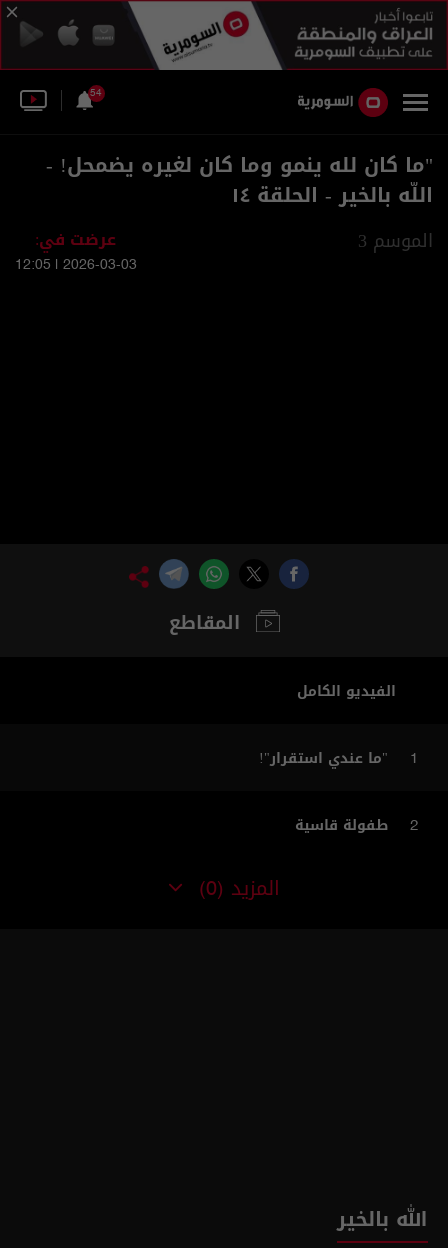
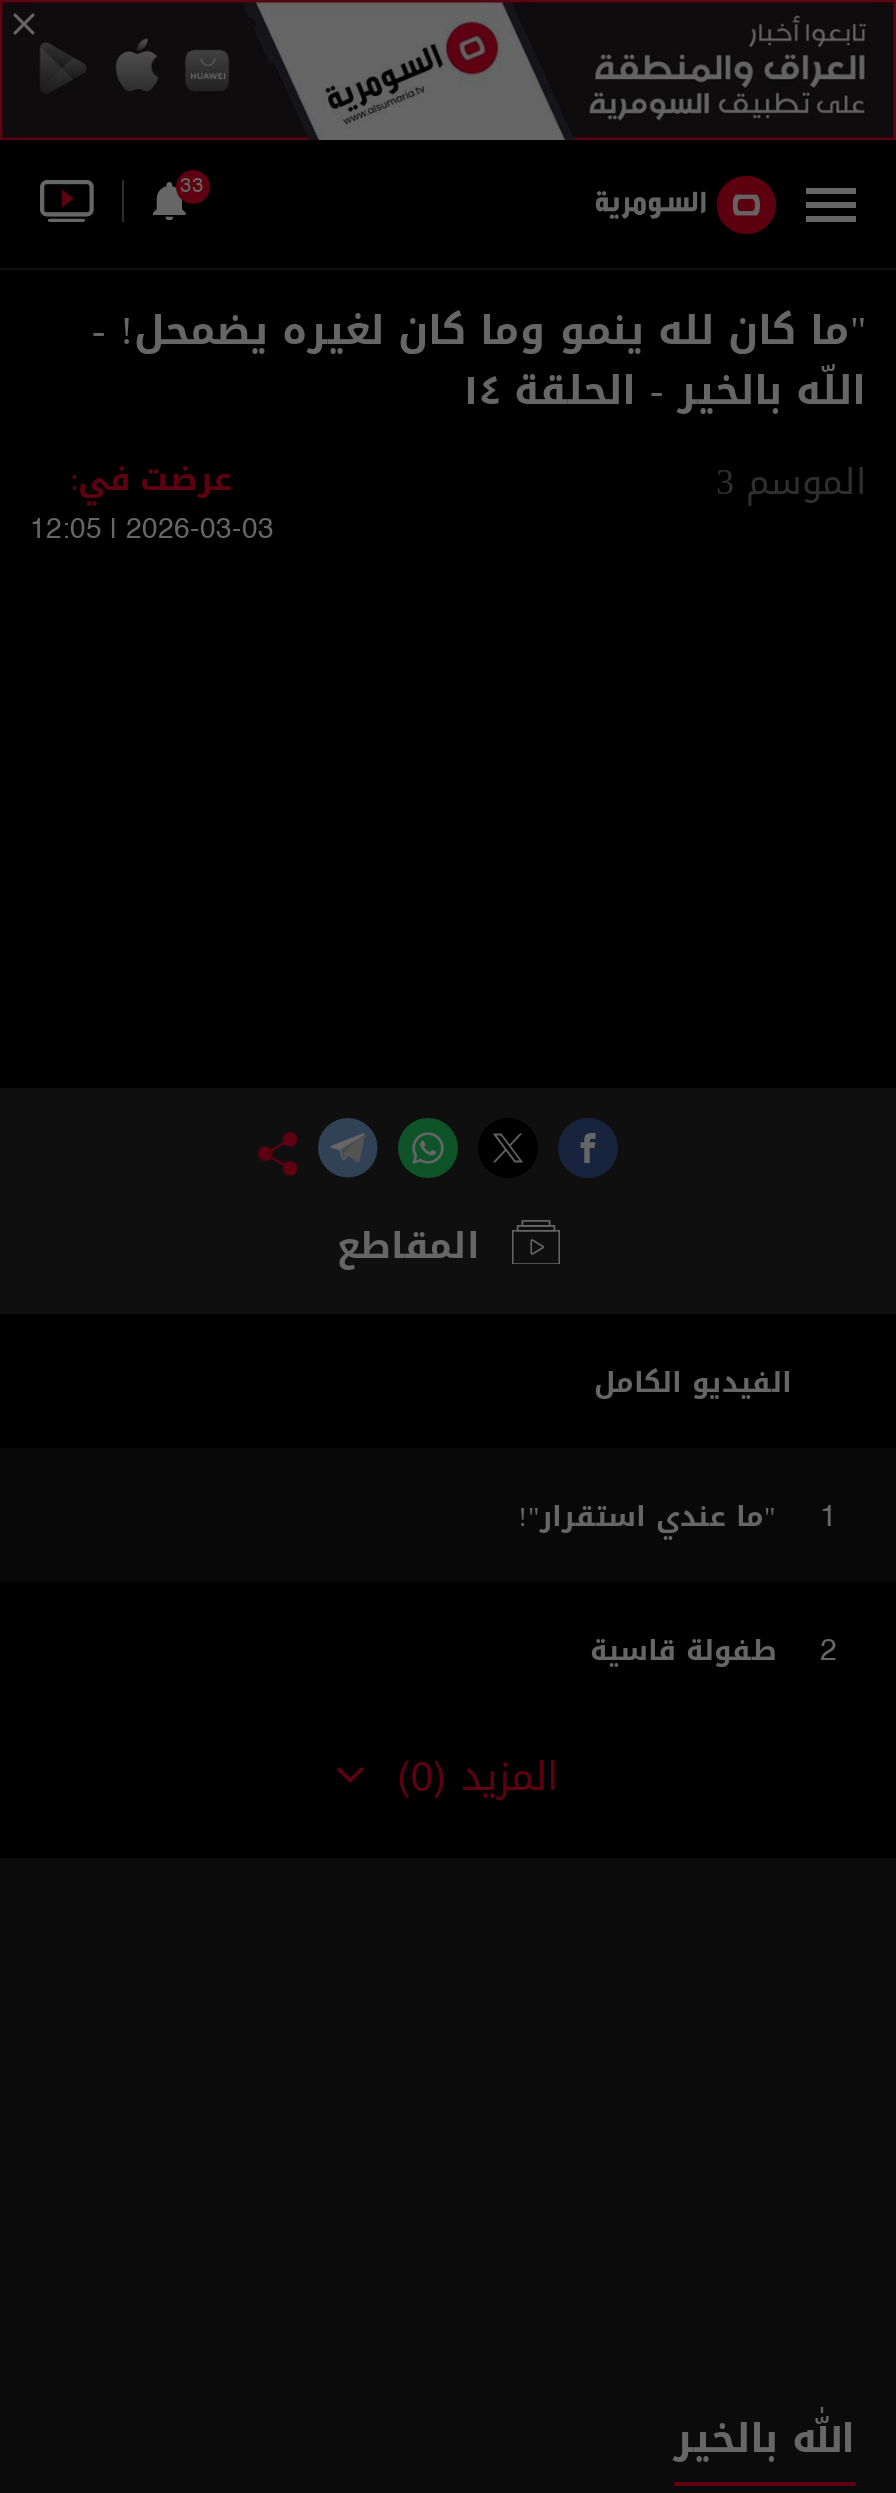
[90,88,102,98] 54 -> [180,176,204,196] 33

